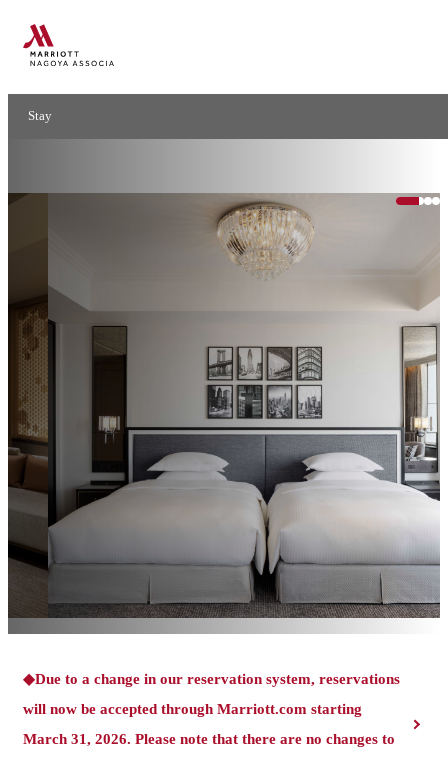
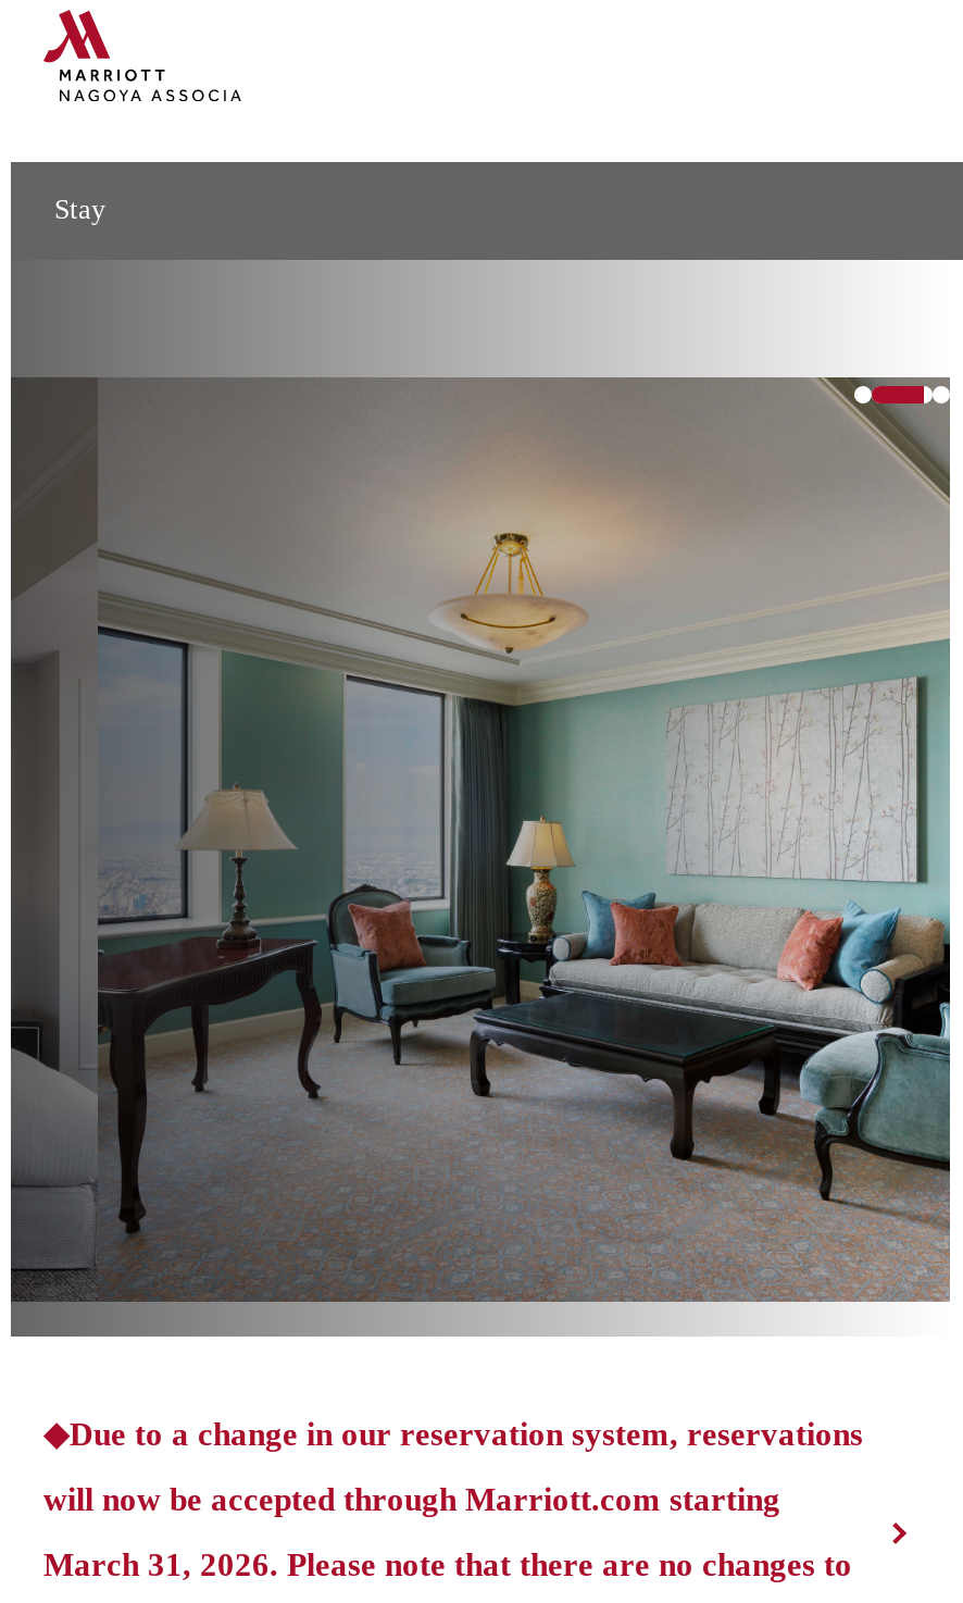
[8,194,440,617] [image] -> [11,377,952,1302] [image]

